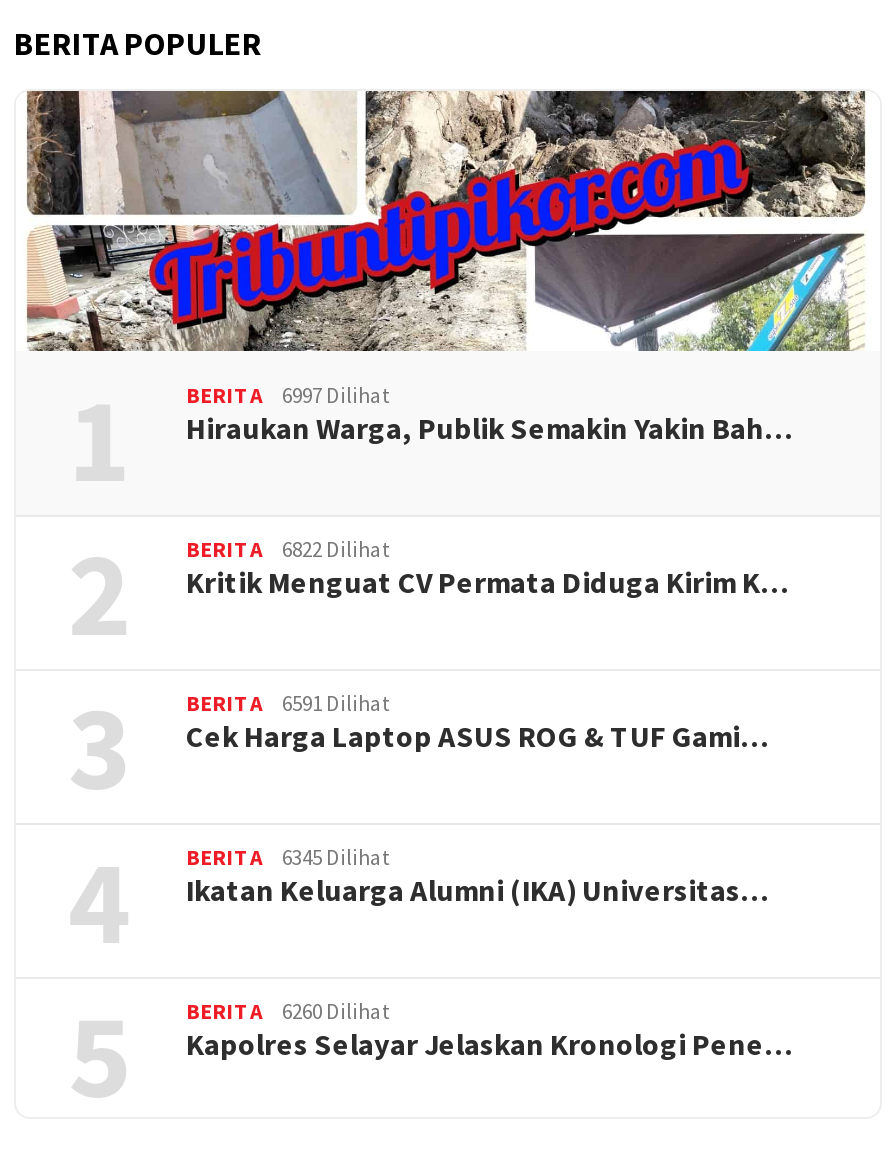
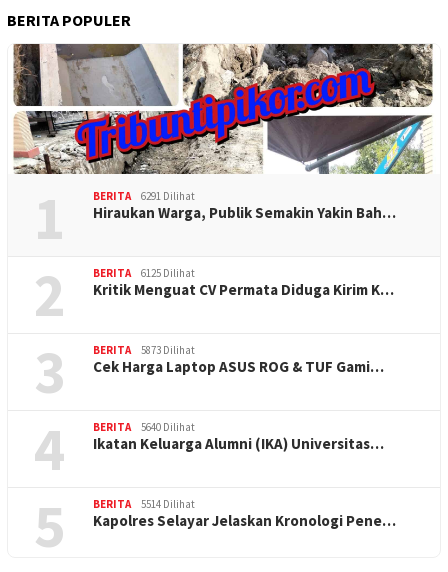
[186,381,390,409] BERITA 6997 Dilihat -> [93,189,195,203] BERITA 6291 Dilihat
[186,535,390,563] BERITA 6822 Dilihat -> [93,266,195,280] BERITA 6125 Dilihat
[186,689,390,717] BERITA 6591 Dilihat -> [93,343,195,357] BERITA 5873 Dilihat
[186,843,390,871] BERITA 6345 Dilihat -> [93,420,195,434] BERITA 5640 Dilihat
[186,997,390,1025] BERITA 6260 Dilihat -> [93,497,195,511] BERITA 5514 Dilihat

